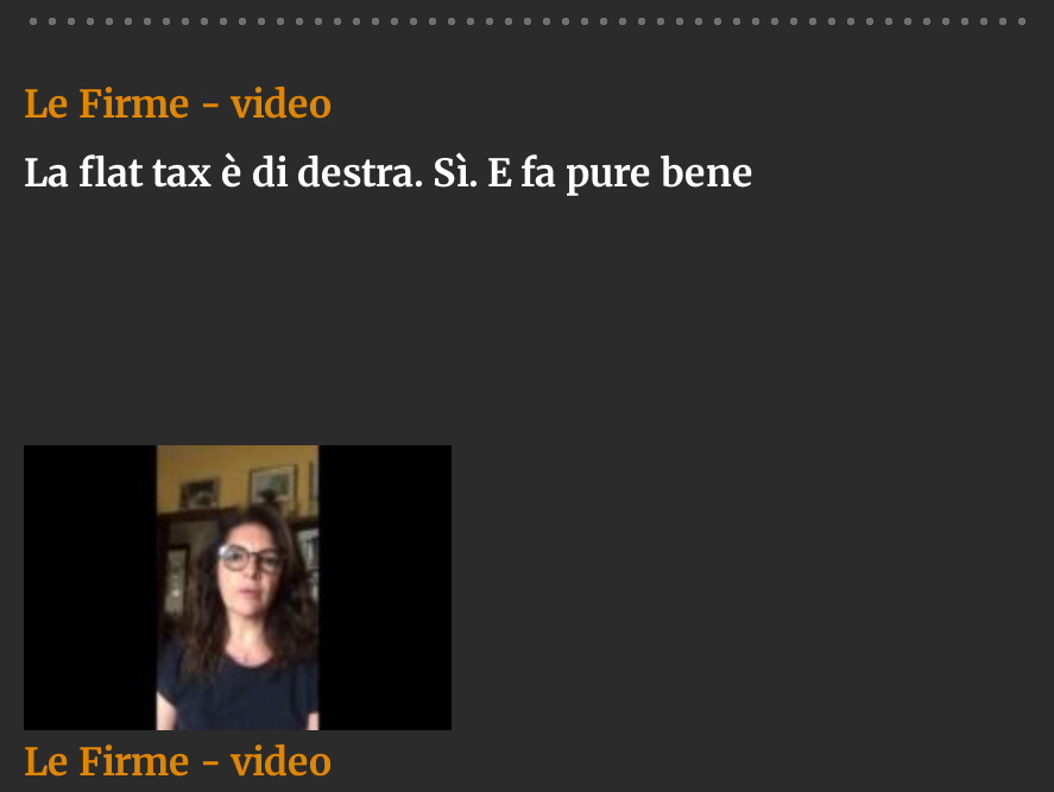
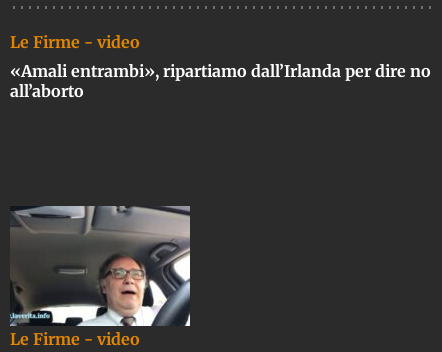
[24,148,753,195] La flat tax è di destra. Sì. E fa pure bene -> [10,61,431,101] «Amali entrambi», ripartiamo dall’Irlanda per dire no | all’aborto
[24,443,454,733] [image] -> [10,205,191,327] [image]

